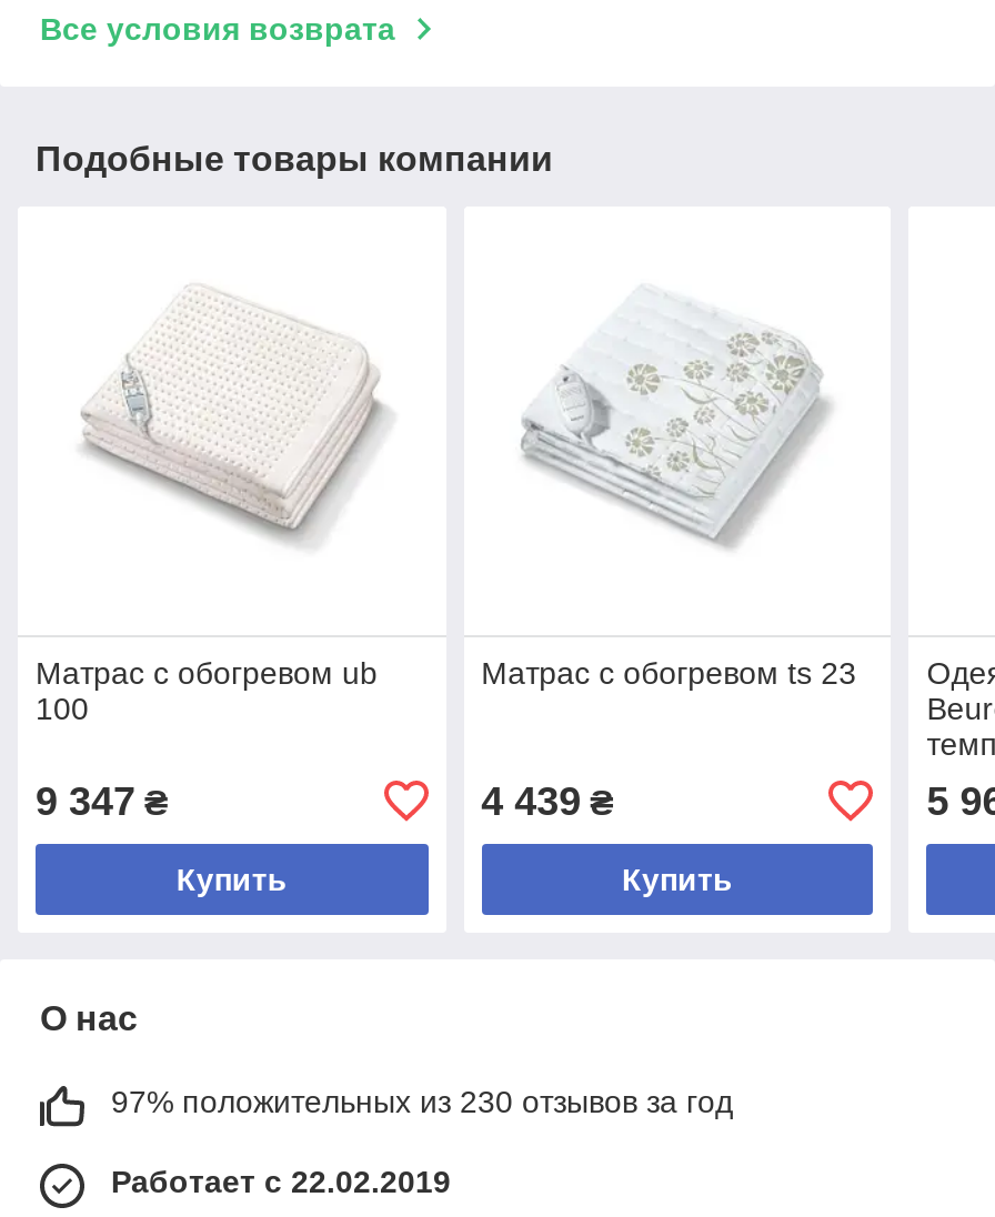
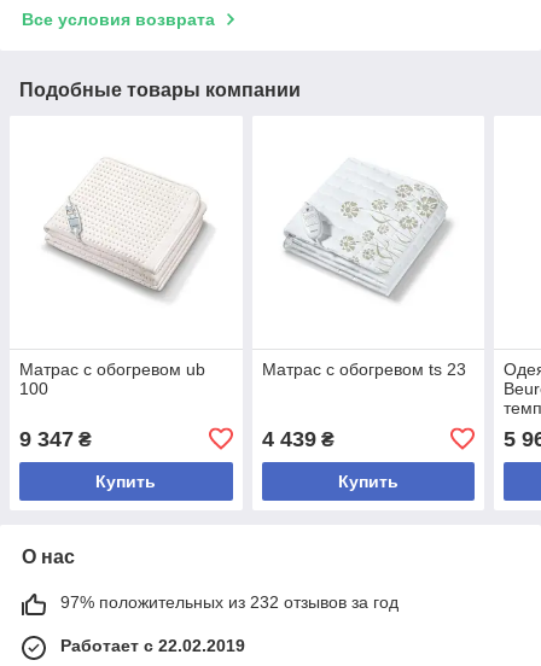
[111,1083,733,1119] 97% положительных из 230 отзывов за год -> [60,592,399,611] 97% положительных из 232 отзывов за год

